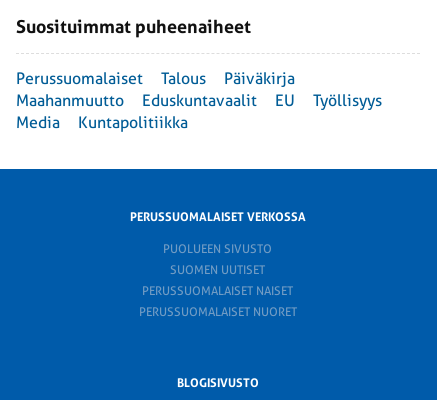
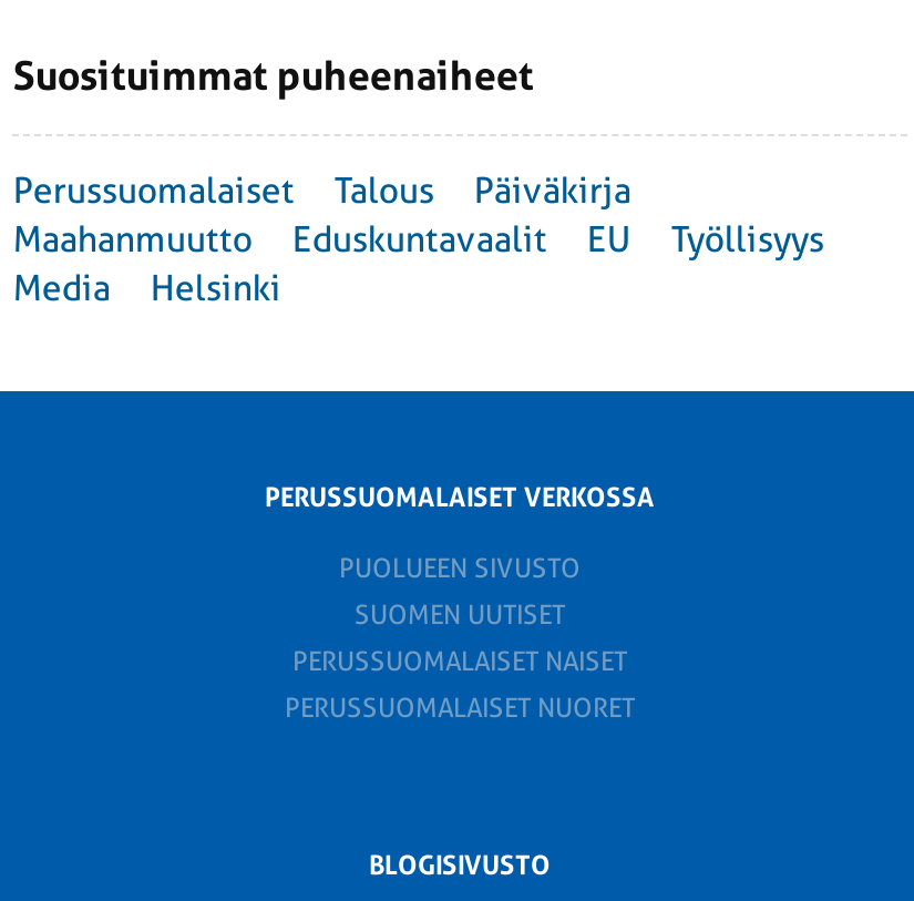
[78,113,188,132] Kuntapolitiikka -> [150,267,281,309] Helsinki

